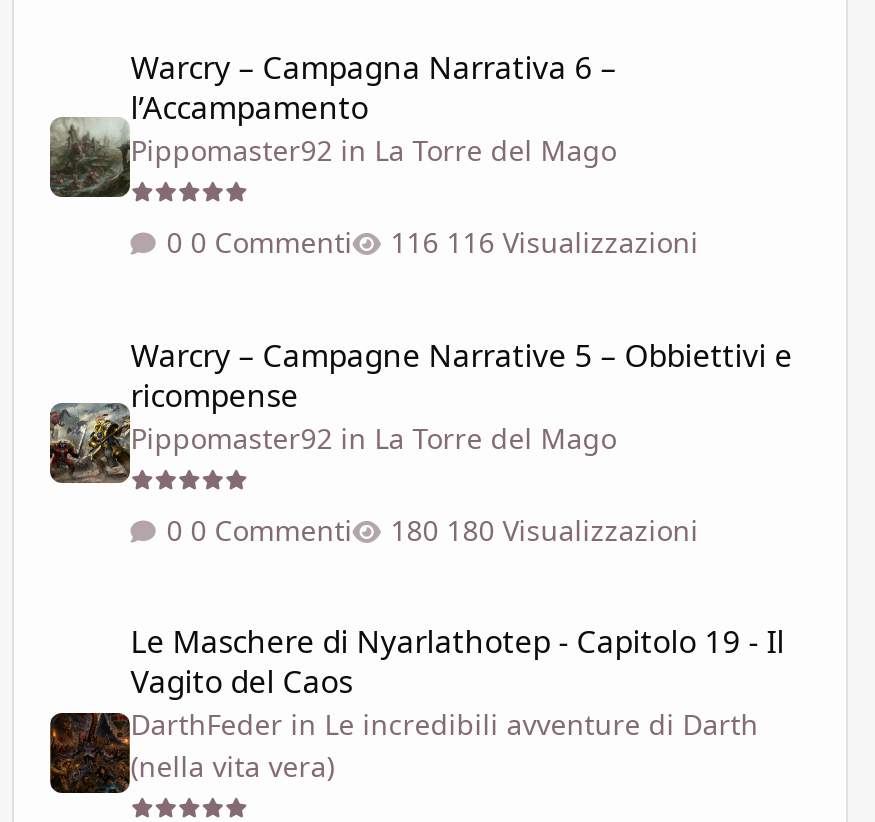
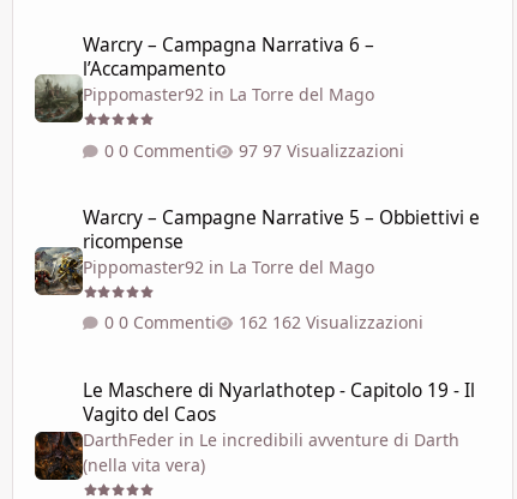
[446,224,698,262] 116 Visualizzazioni -> [263,139,404,161] 97 Visualizzazioni
[446,512,698,550] 180 Visualizzazioni -> [273,311,424,334] 162 Visualizzazioni

